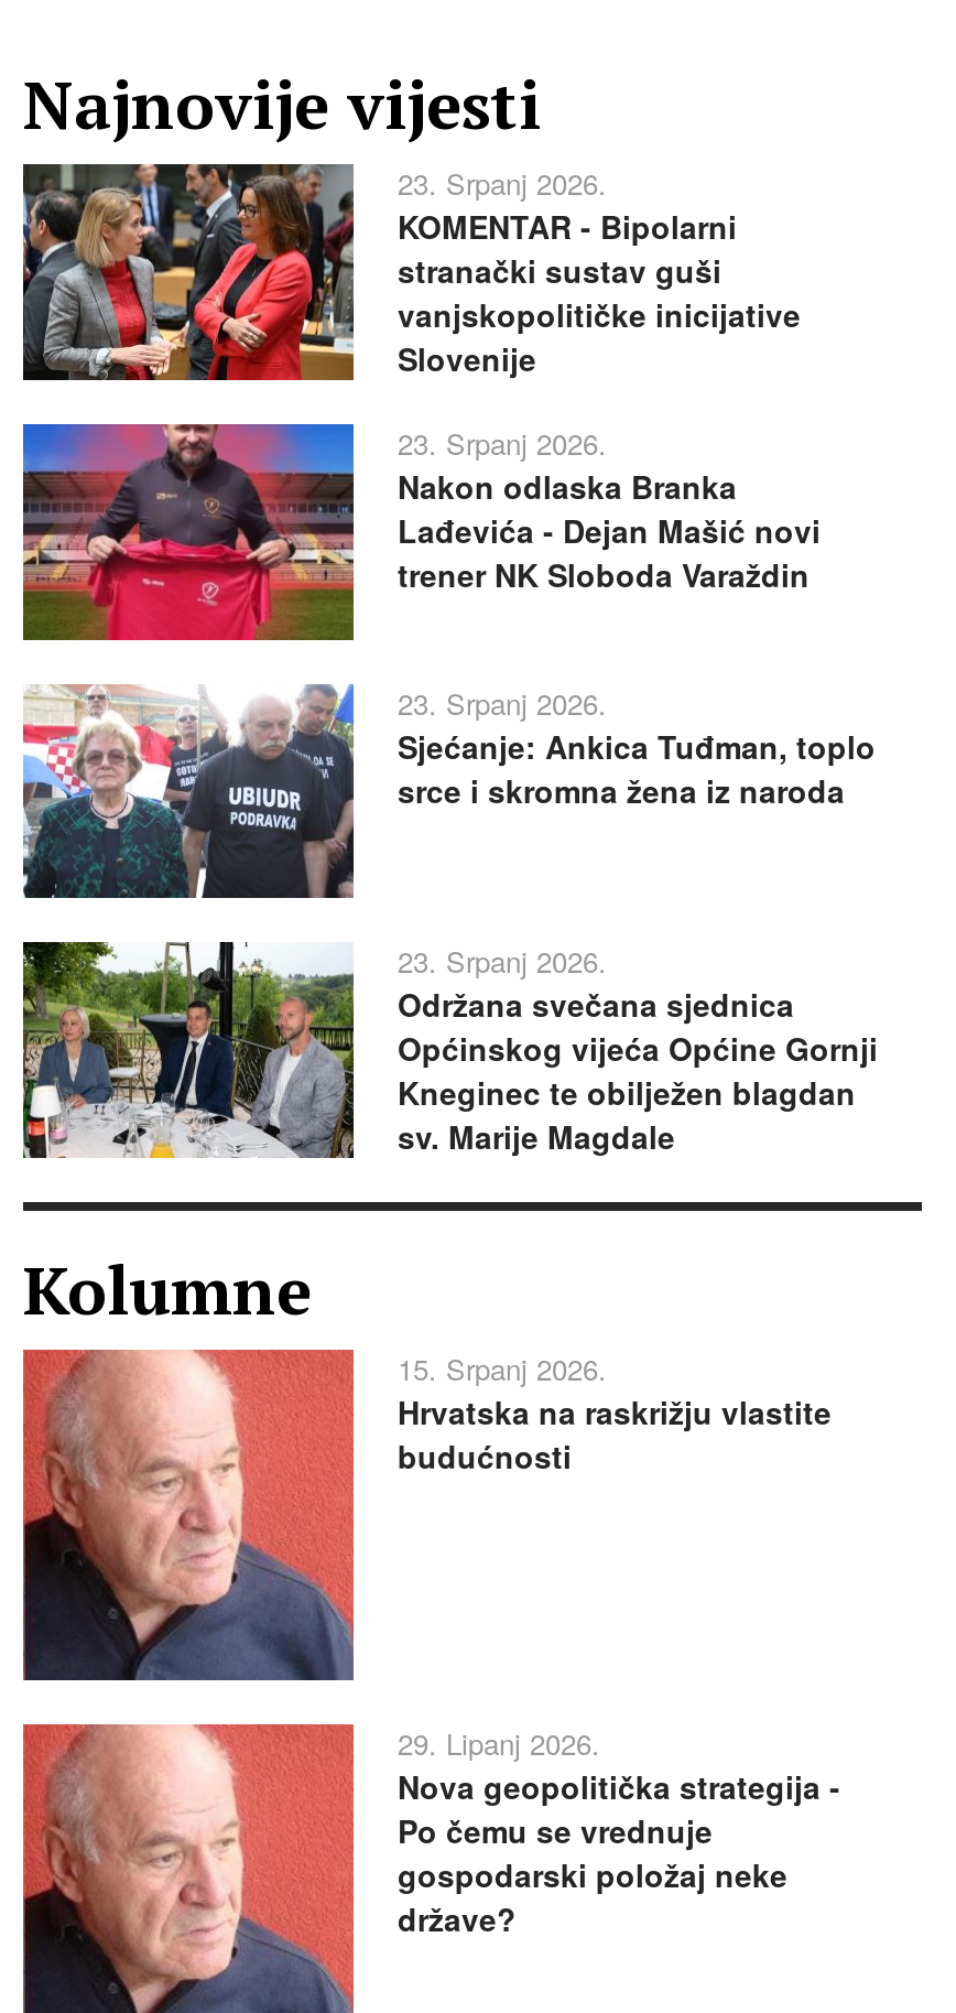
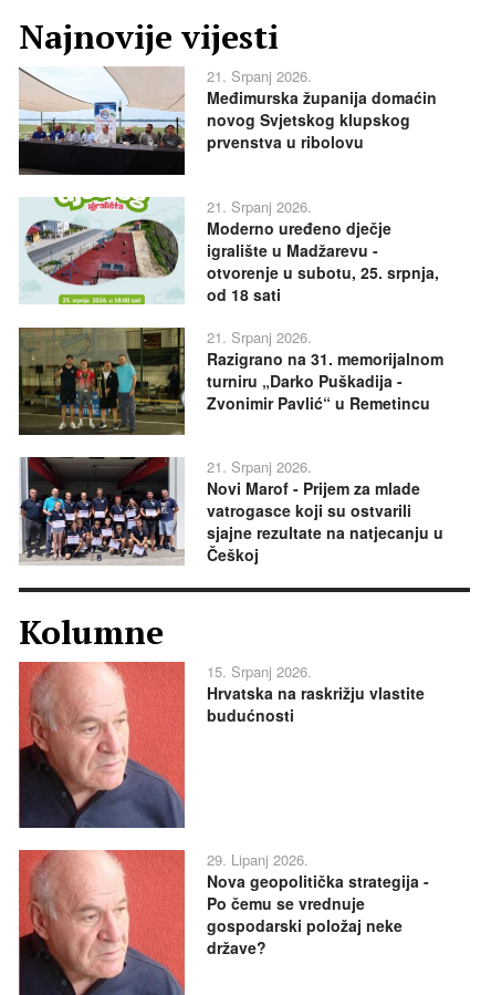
[21,162,801,382] [image] | 23. Srpanj 2026. | KOMENTAR - Bipolarni | stranački sustav guši | vanjskopolitičke inicijative | Slovenije -> [19,66,437,176] [image] | 21. Srpanj 2026. | Međimurska županija domaćin | novog Svjetskog klupskog | prvenstva u ribolovu
[21,422,821,642] [image] | 23. Srpanj 2026. | Nakon odlaska Branka | Lađevića - Dejan Mašić novi | trener NK Sloboda Varaždin -> [19,196,439,305] [image] | 21. Srpanj 2026. | Moderno uređeno dječje | igralište u Madžarevu - | otvorenje u subotu, 25. srpnja, | od 18 sati
[21,682,876,900] [image] | 23. Srpanj 2026. | Sjećanje: Ankica Tuđman, toplo | srce i skromna žena iz naroda -> [18,326,443,436] [image] | 21. Srpanj 2026. | Razigrano na 31. memorijalnom | turniru „Darko Puškadija - | Zvonimir Pavlić“ u Remetincu
[21,941,878,1160] [image] | 23. Srpanj 2026. | Održana svečana sjednica | Općinskog vijeća Općine Gornji | Kneginec te obilježen blagdan | sv. Marije Magdale -> [19,456,443,566] [image] | 21. Srpanj 2026. | Novi Marof - Prijem za mlade | vatrogasce koji su ostvarili | sjajne rezultate na natjecanju u | Češkoj

